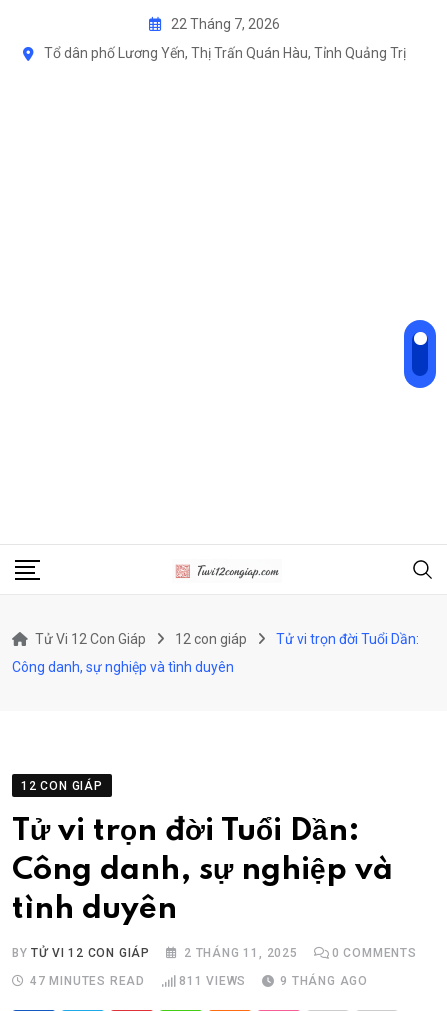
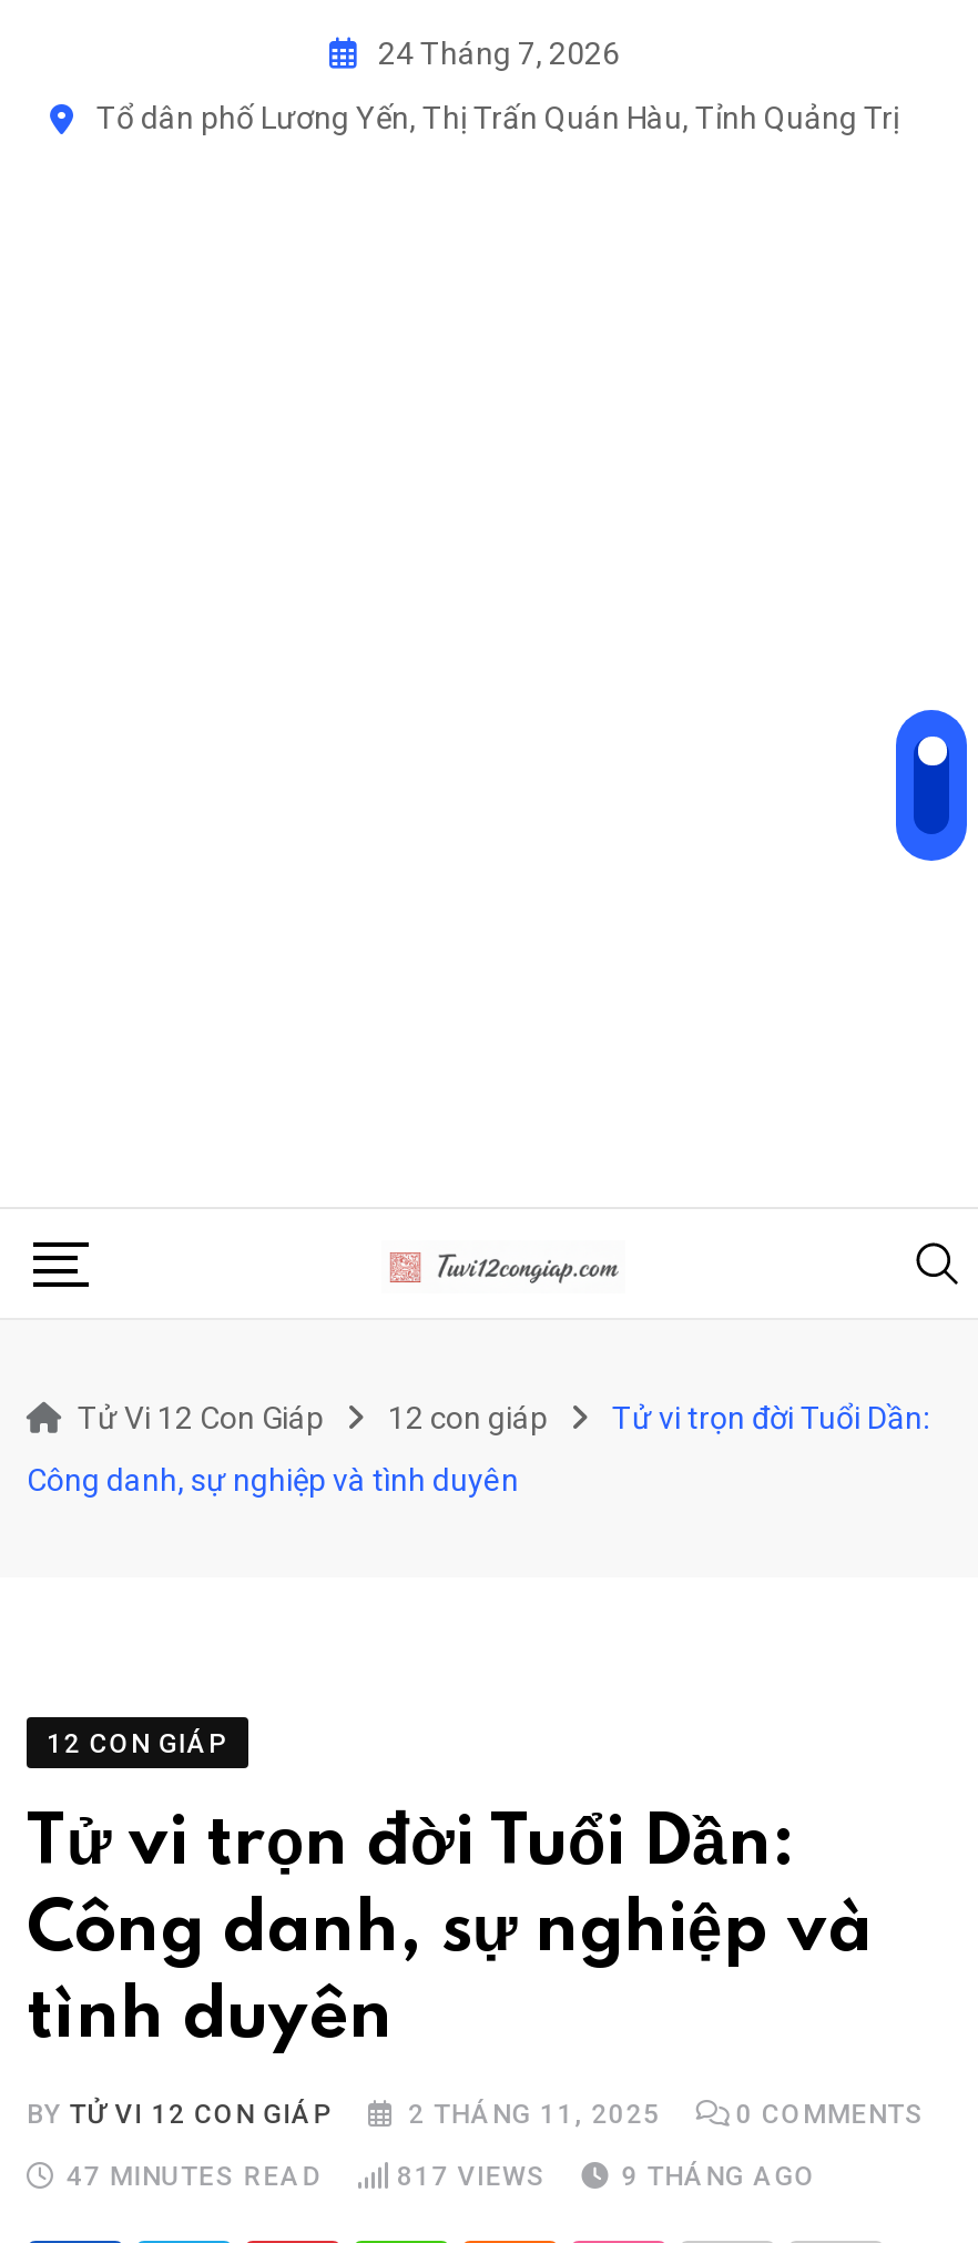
[170,15,279,31] 22 Tháng 7, 2026 -> [378,34,620,70] 24 Tháng 7, 2026
[179,974,246,988] 811 VIEWS -> [397,2161,546,2192] 817 VIEWS

